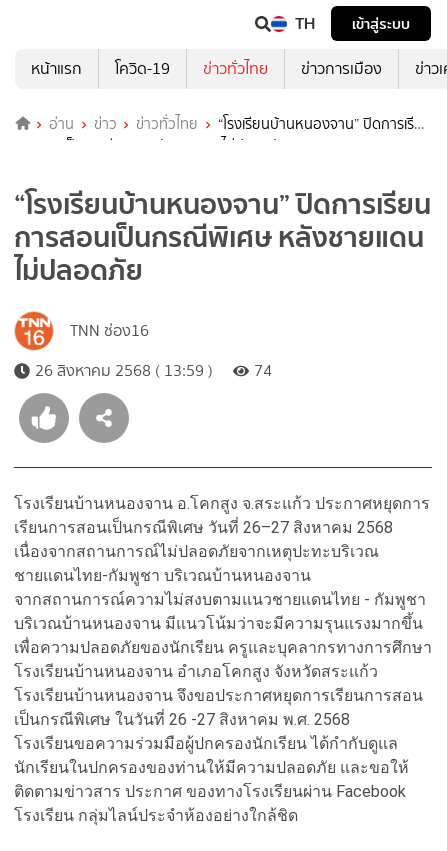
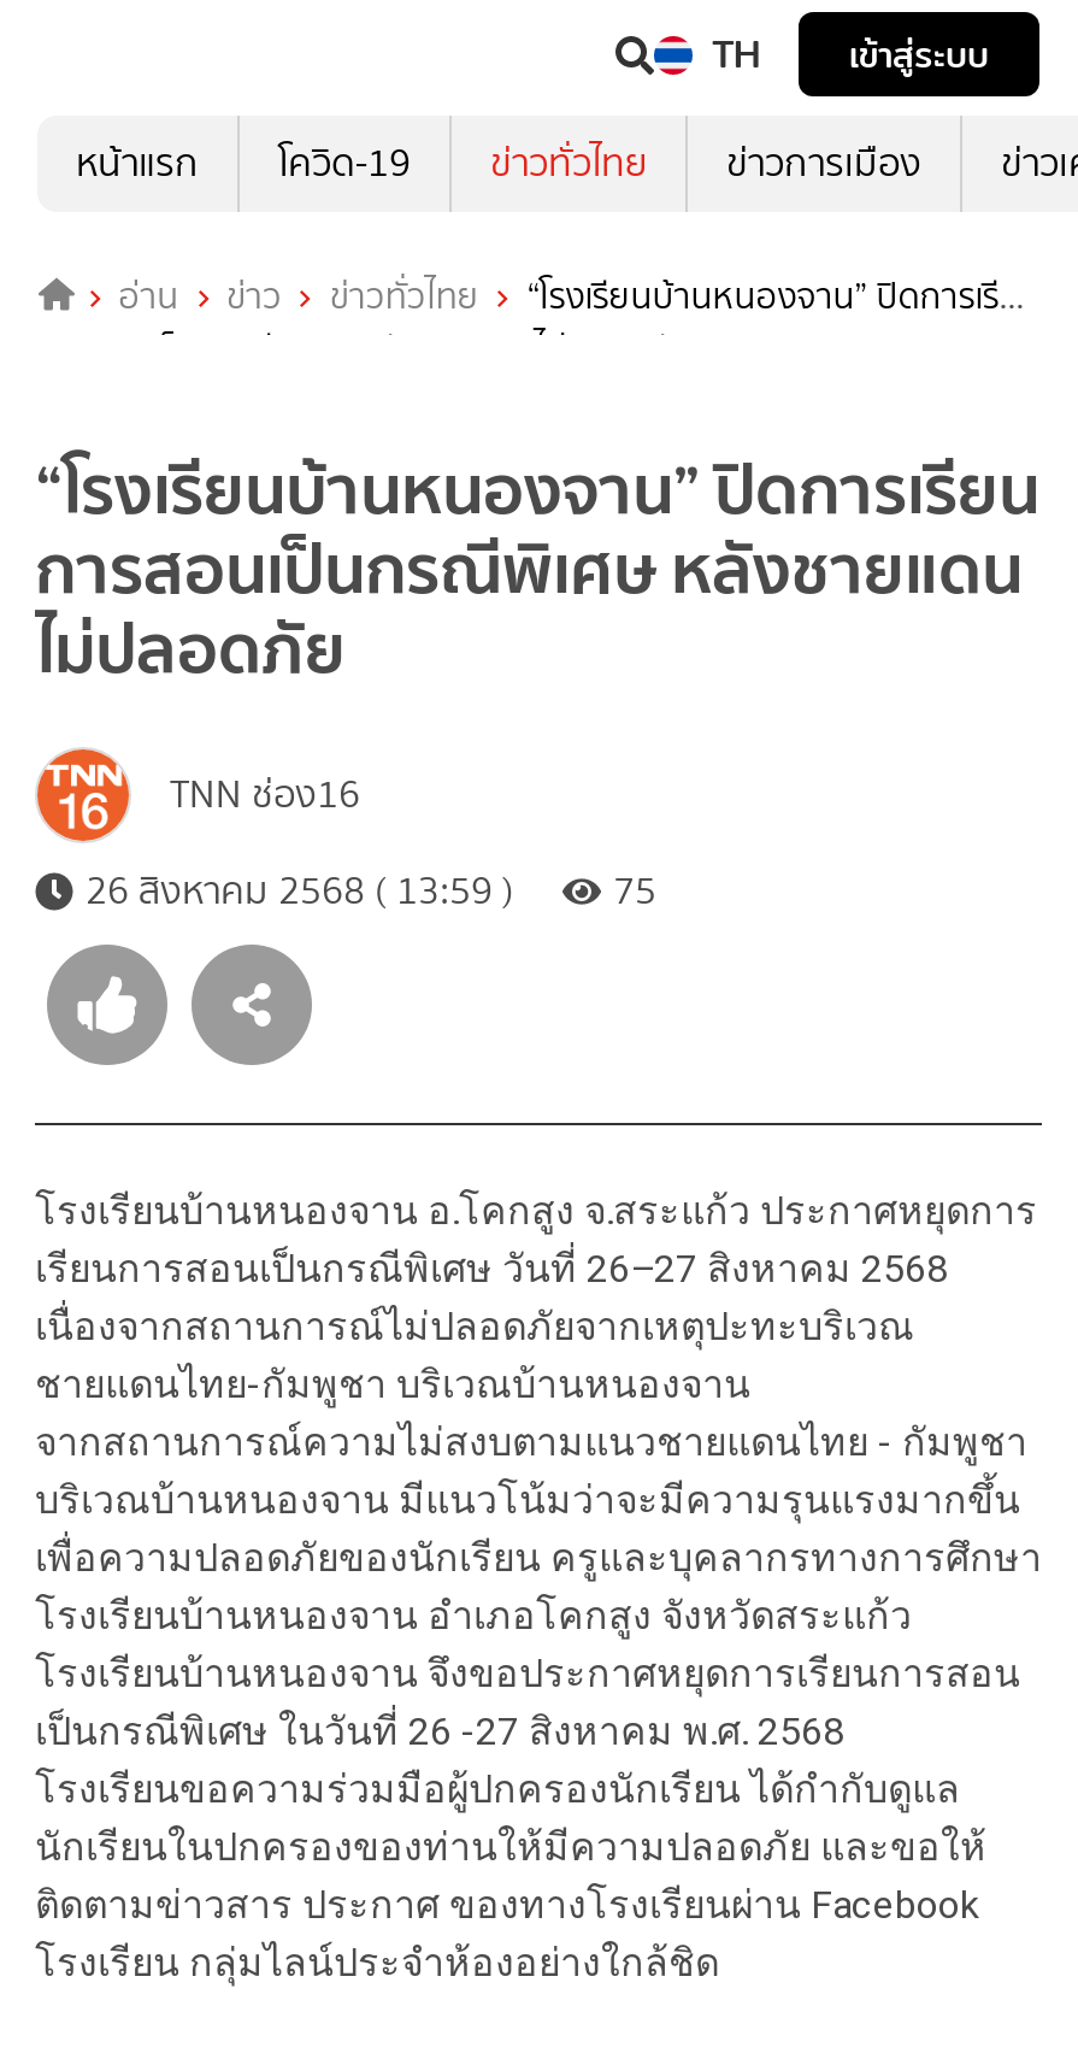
[35,359,272,382] 26 สิงหาคม 2568 ( 13:59 ) 74 -> [86,862,656,918] 26 สิงหาคม 2568 ( 13:59 ) 75

